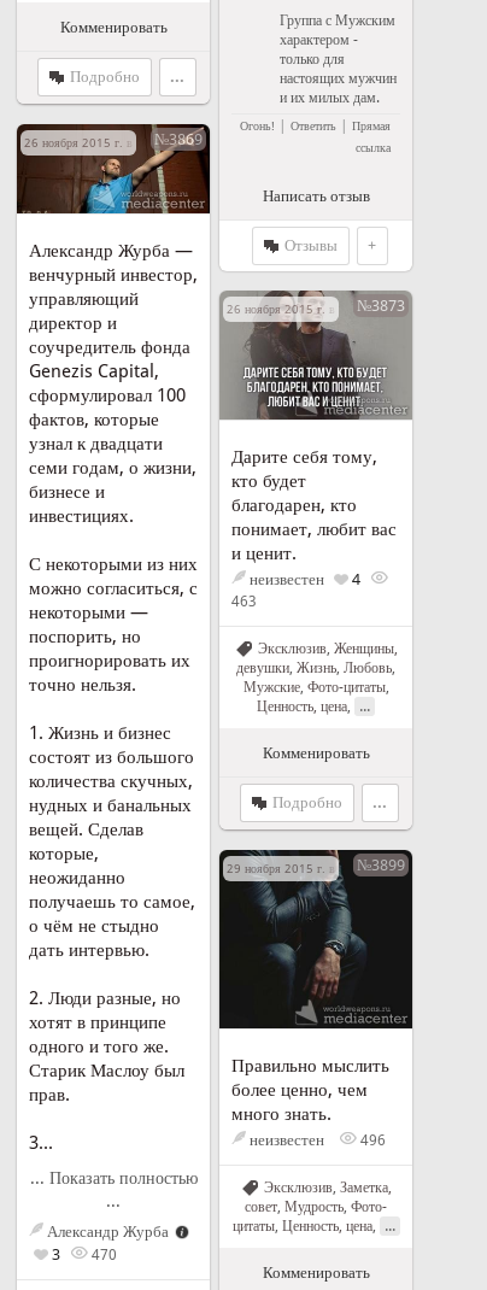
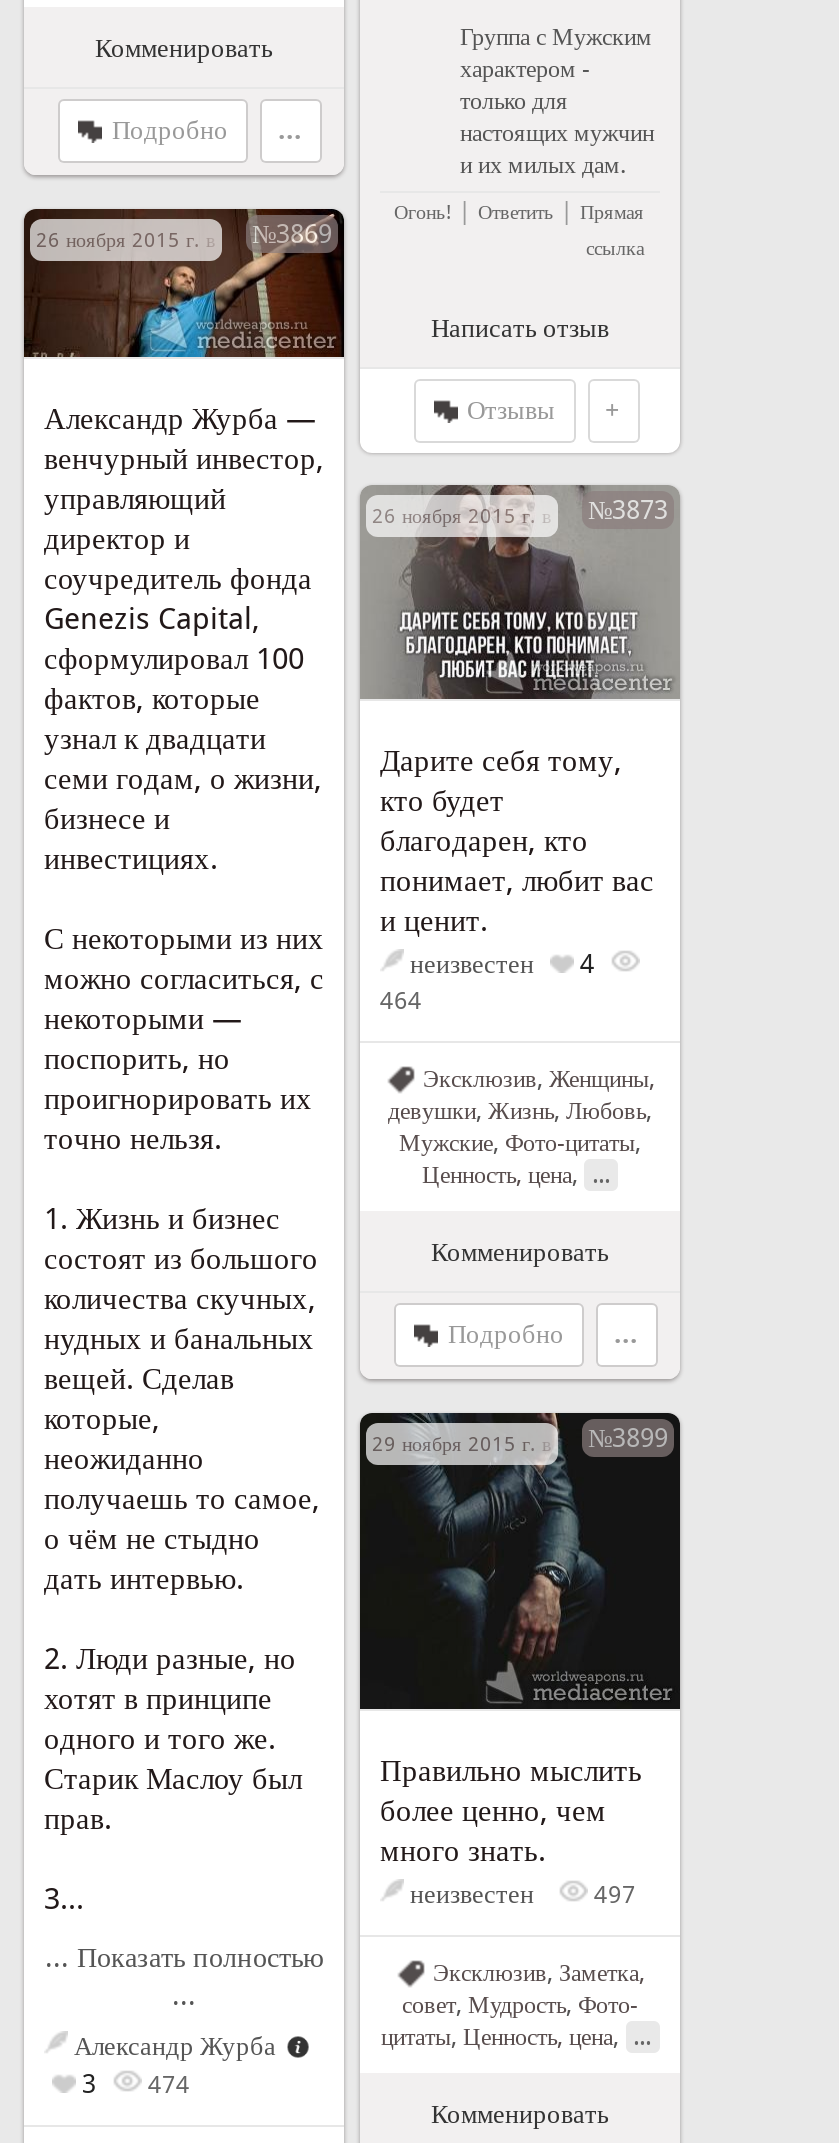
[231,593,257,609] 463 -> [380,986,422,1014] 464
[246,1130,386,1148] неизвестен 496 -> [404,1878,636,1908] неизвестен 497
[48,1245,117,1263] 3 470 -> [76,2068,190,2098] 3 474

